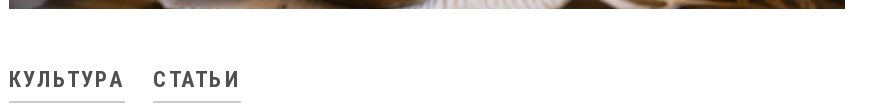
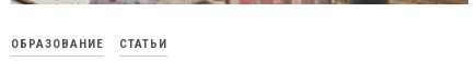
[9,67,125,93] КУЛЬТУРА -> [11,36,104,51] ОБРАЗОВАНИЕ

